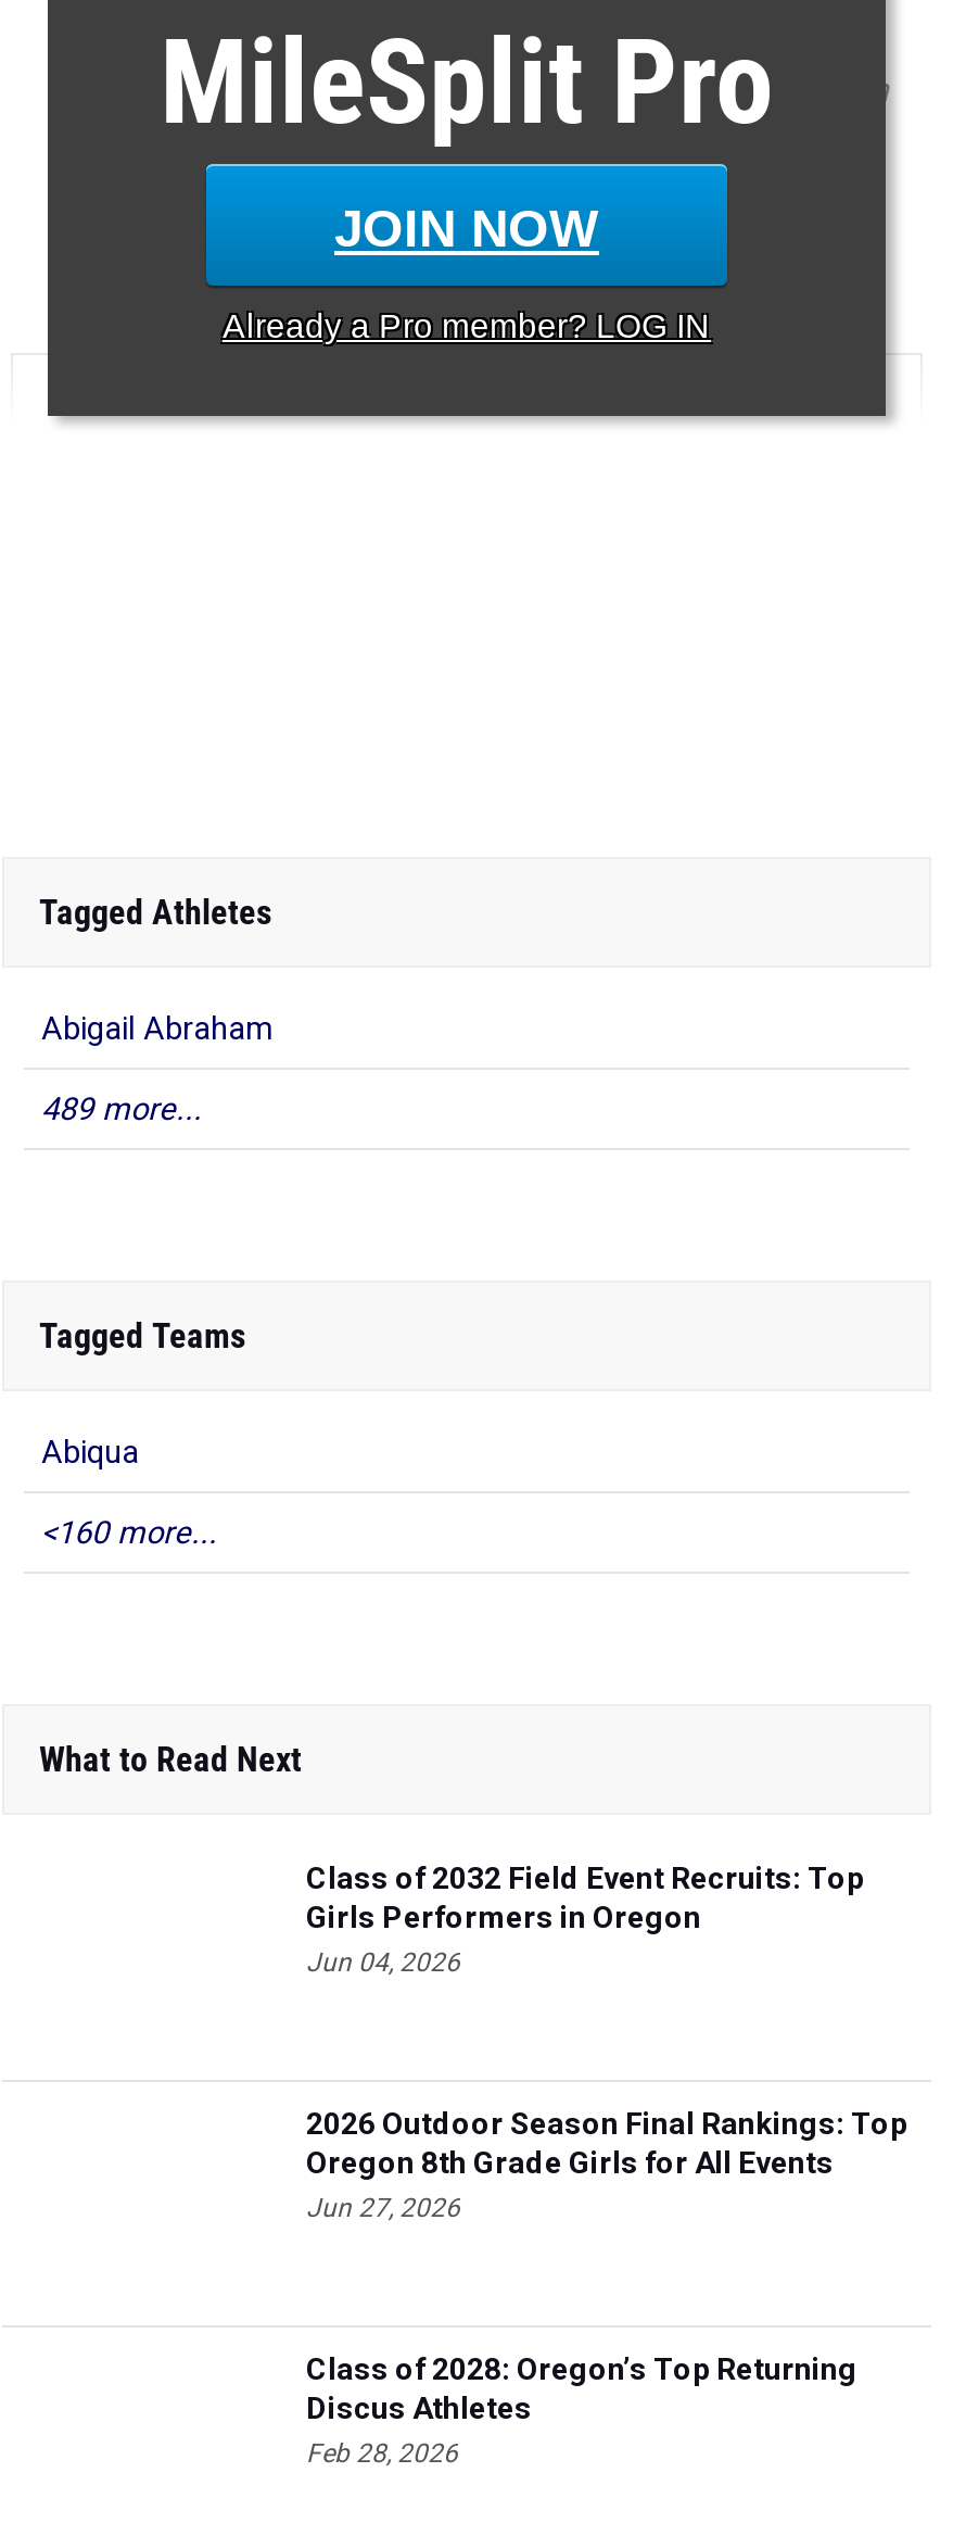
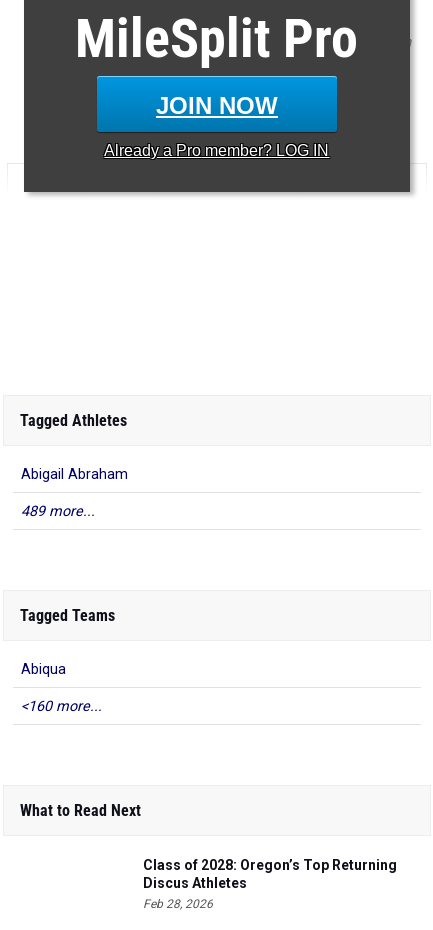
[306,1860,864,1978] Class of 2032 Field Event Recruits: Top | Girls Performers in Oregon | Jun 04, 2026 -> none
[306,2106,907,2223] 2026 Outdoor Season Final Rankings: Top | Oregon 8th Grade Girls for All Events | Jun 27, 2026 -> none

